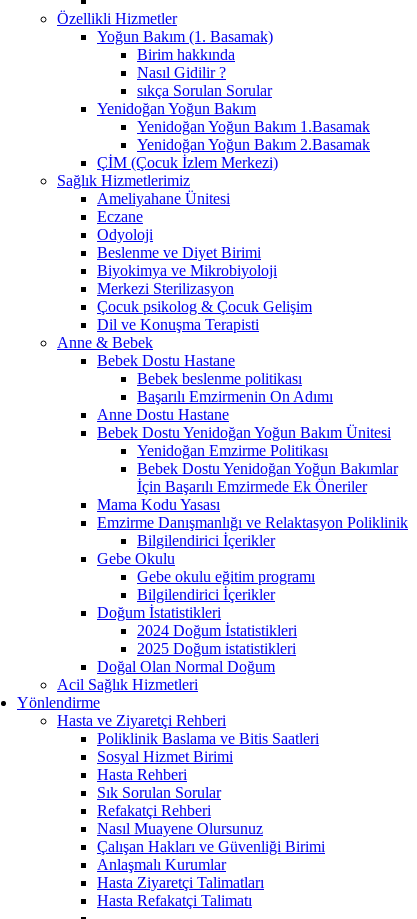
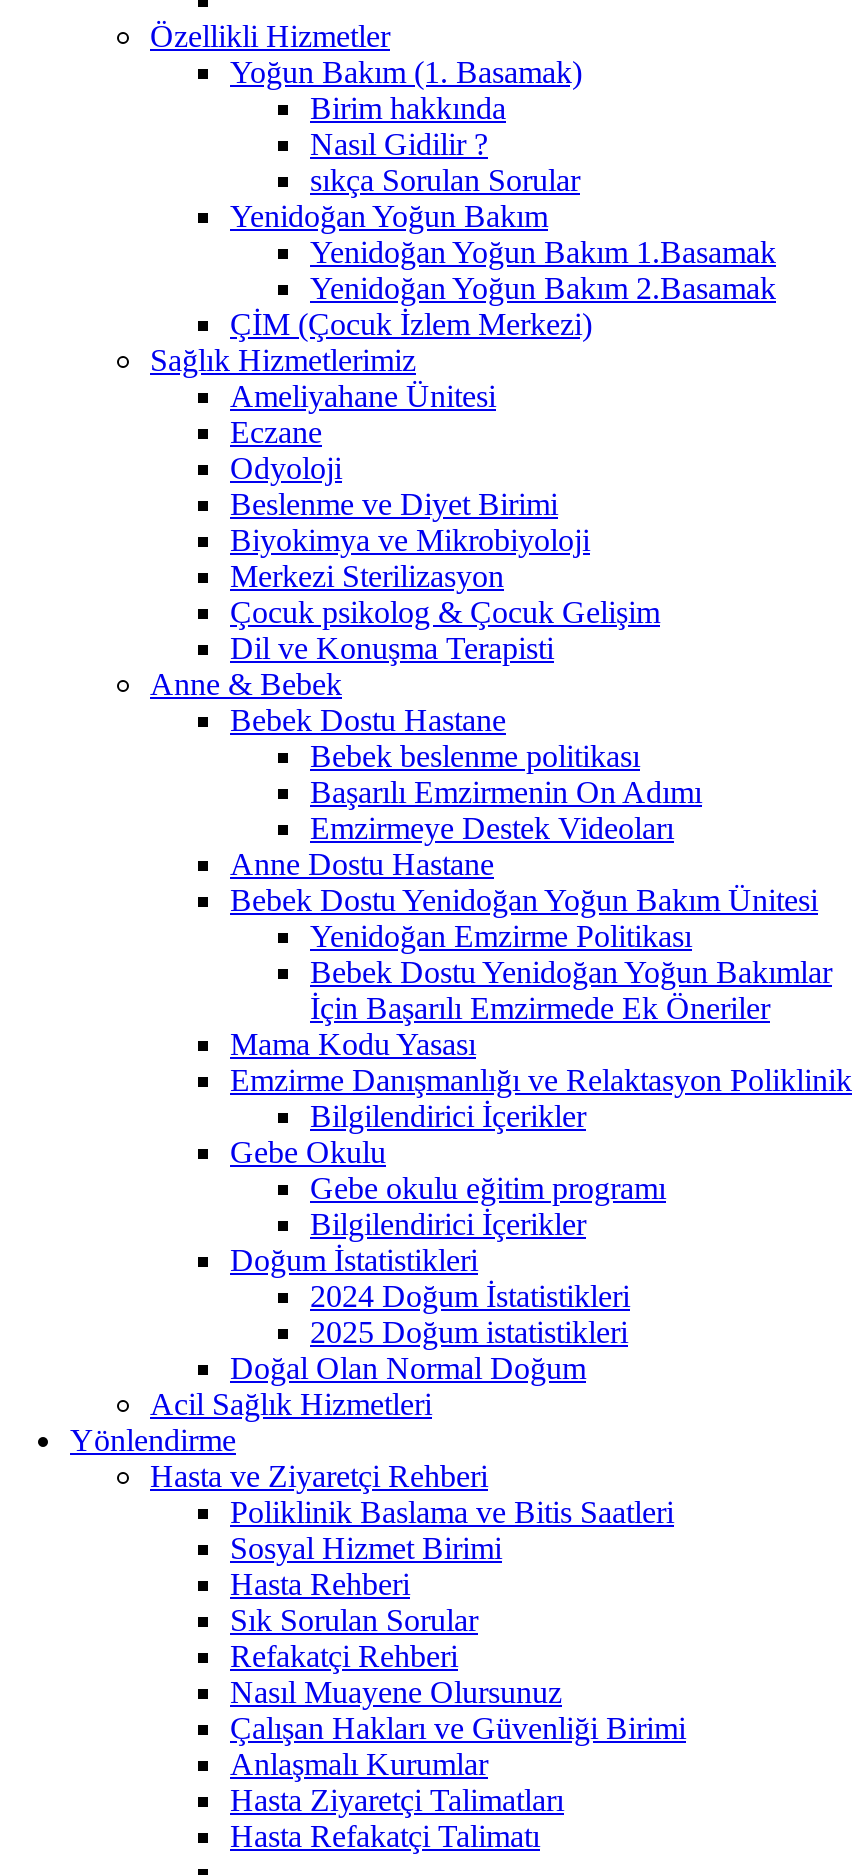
none -> [310,811,674,845] Emzirmeye Destek Videoları

